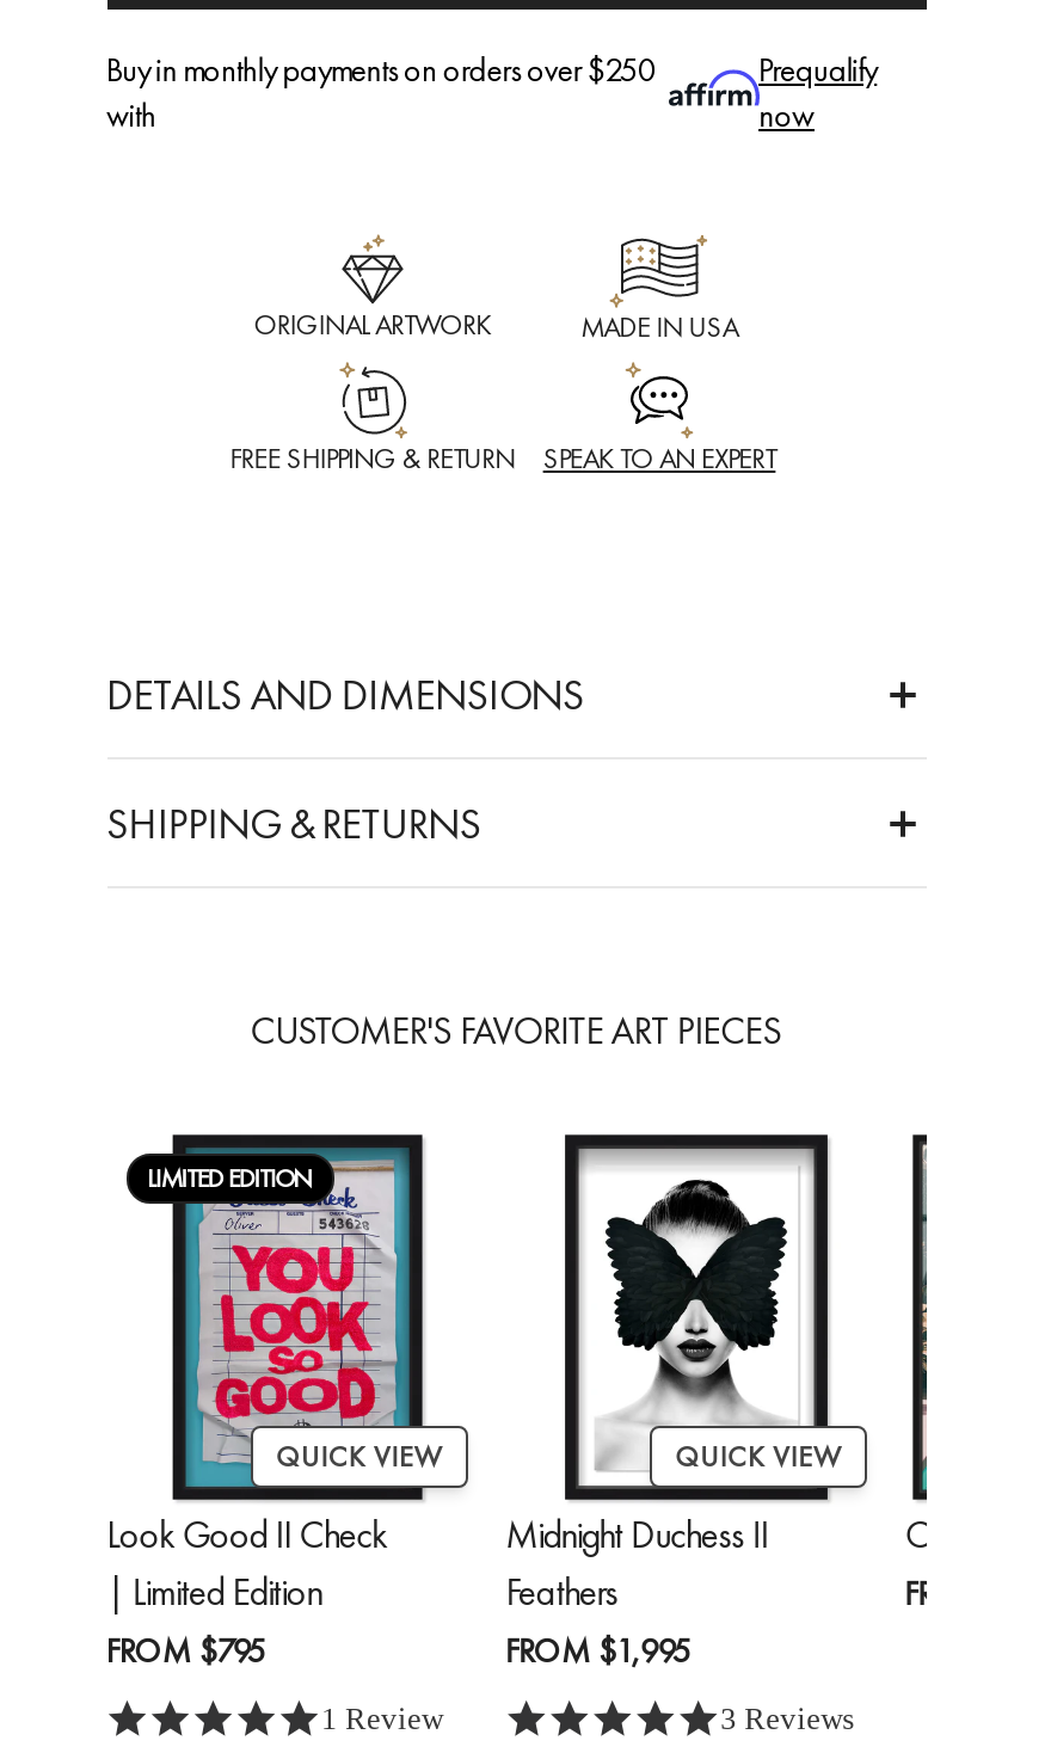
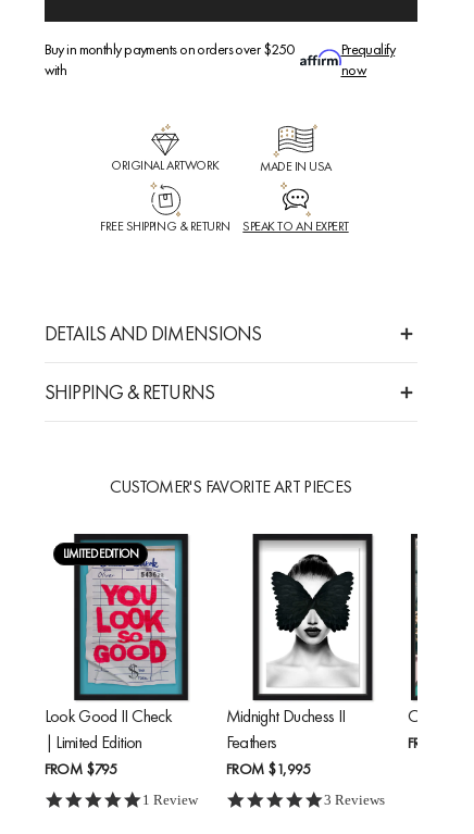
[276,1437,441,1475] QUICK VIEW -> none
[676,1437,840,1475] QUICK VIEW -> none

